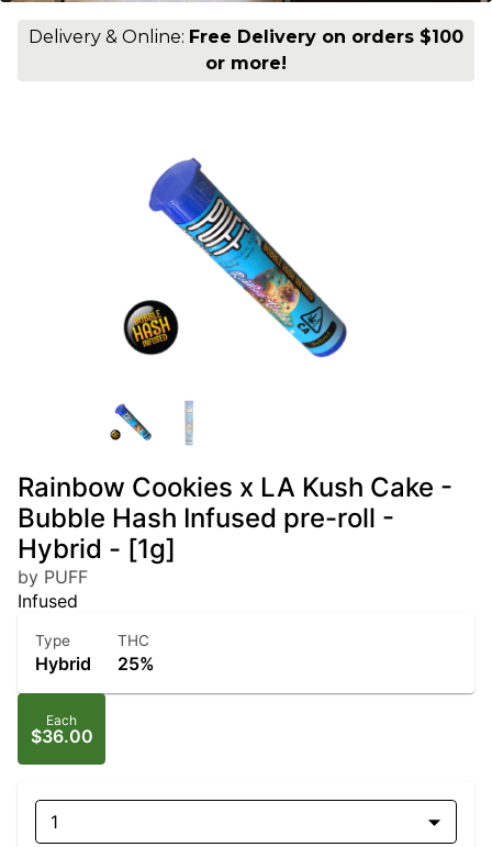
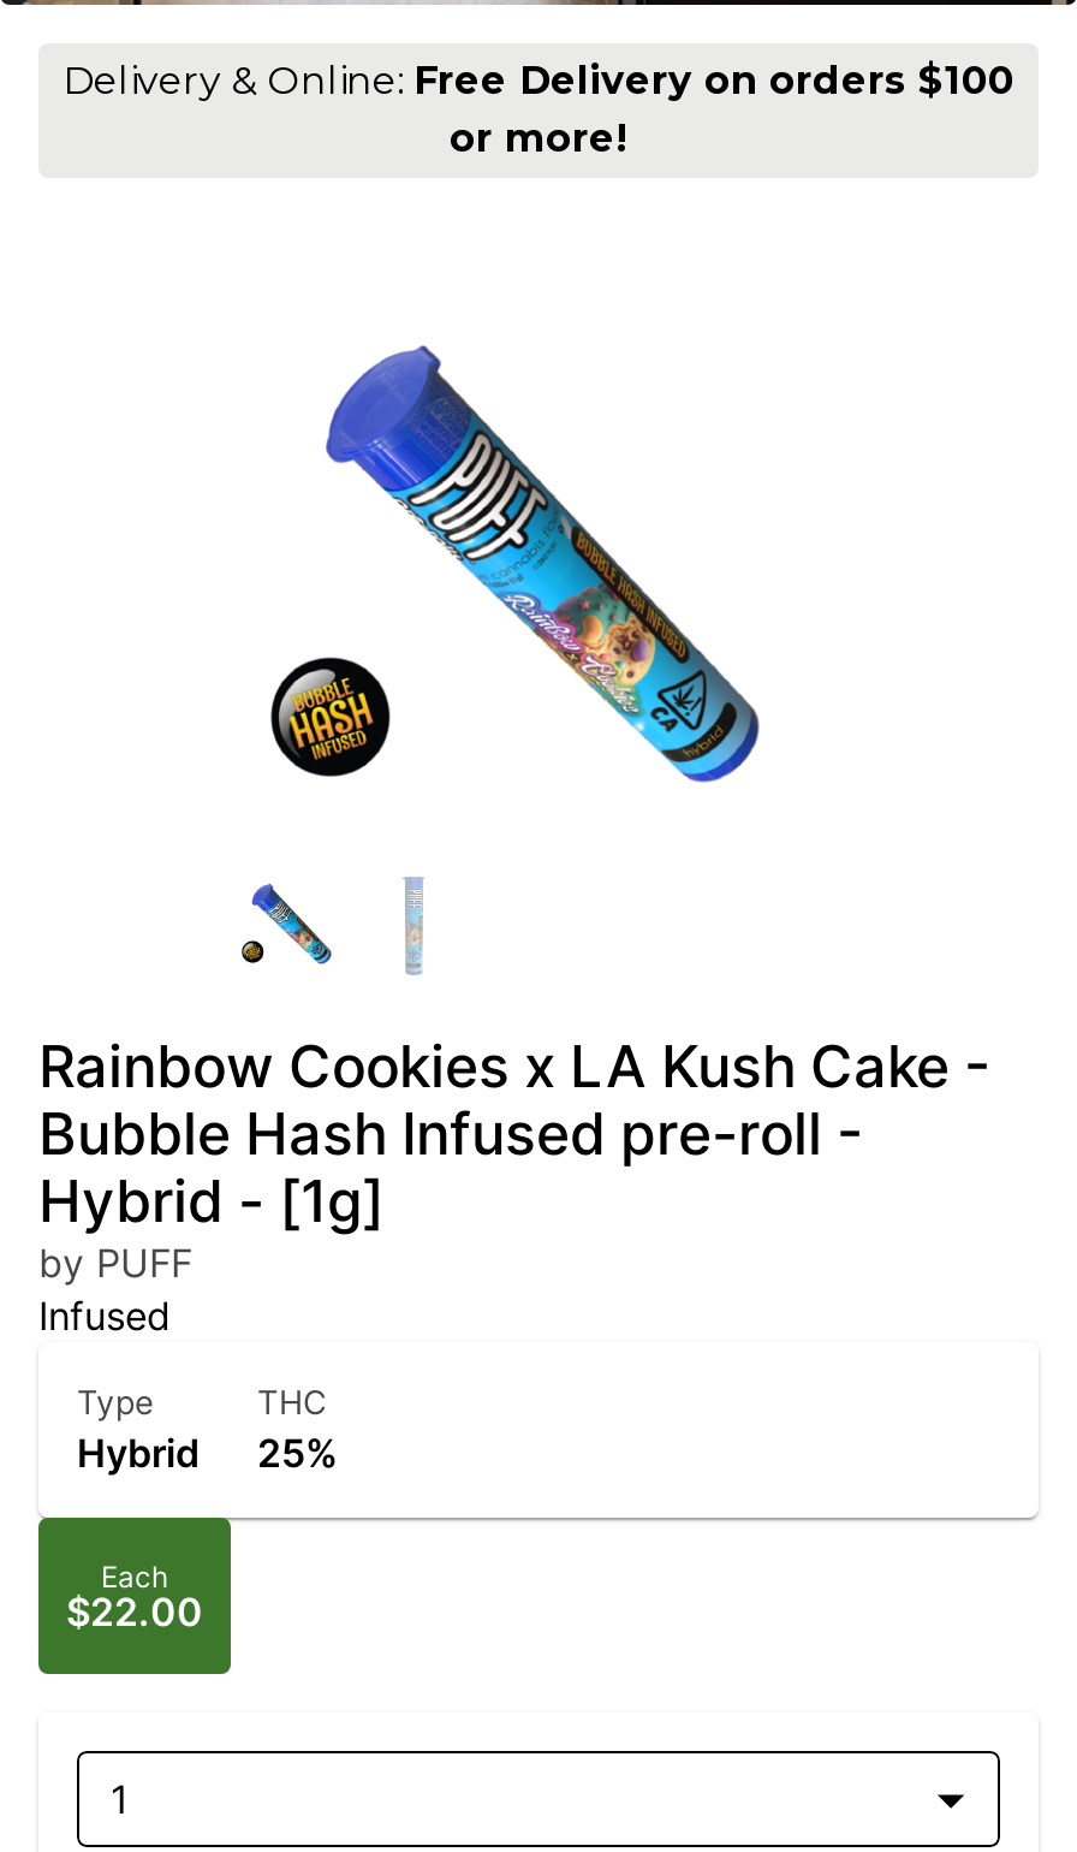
[30,725,93,747] $36.00 -> [66,1587,203,1635] $22.00

